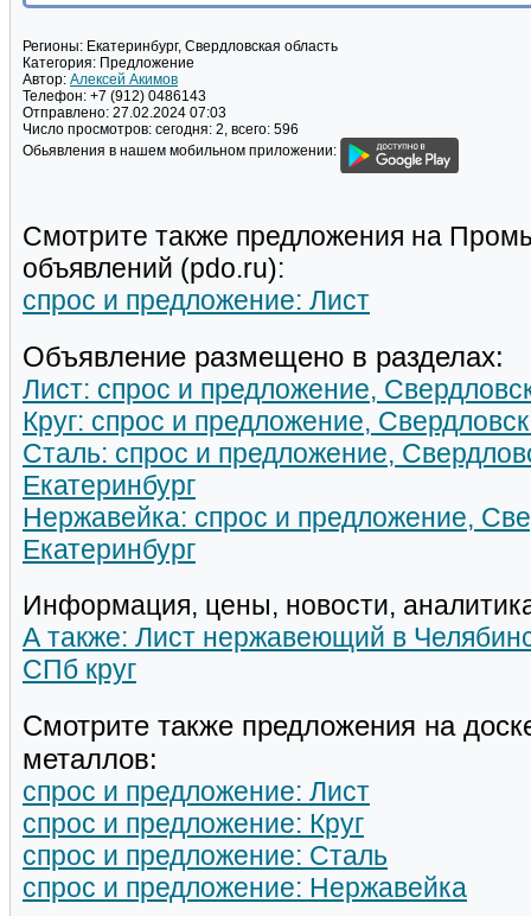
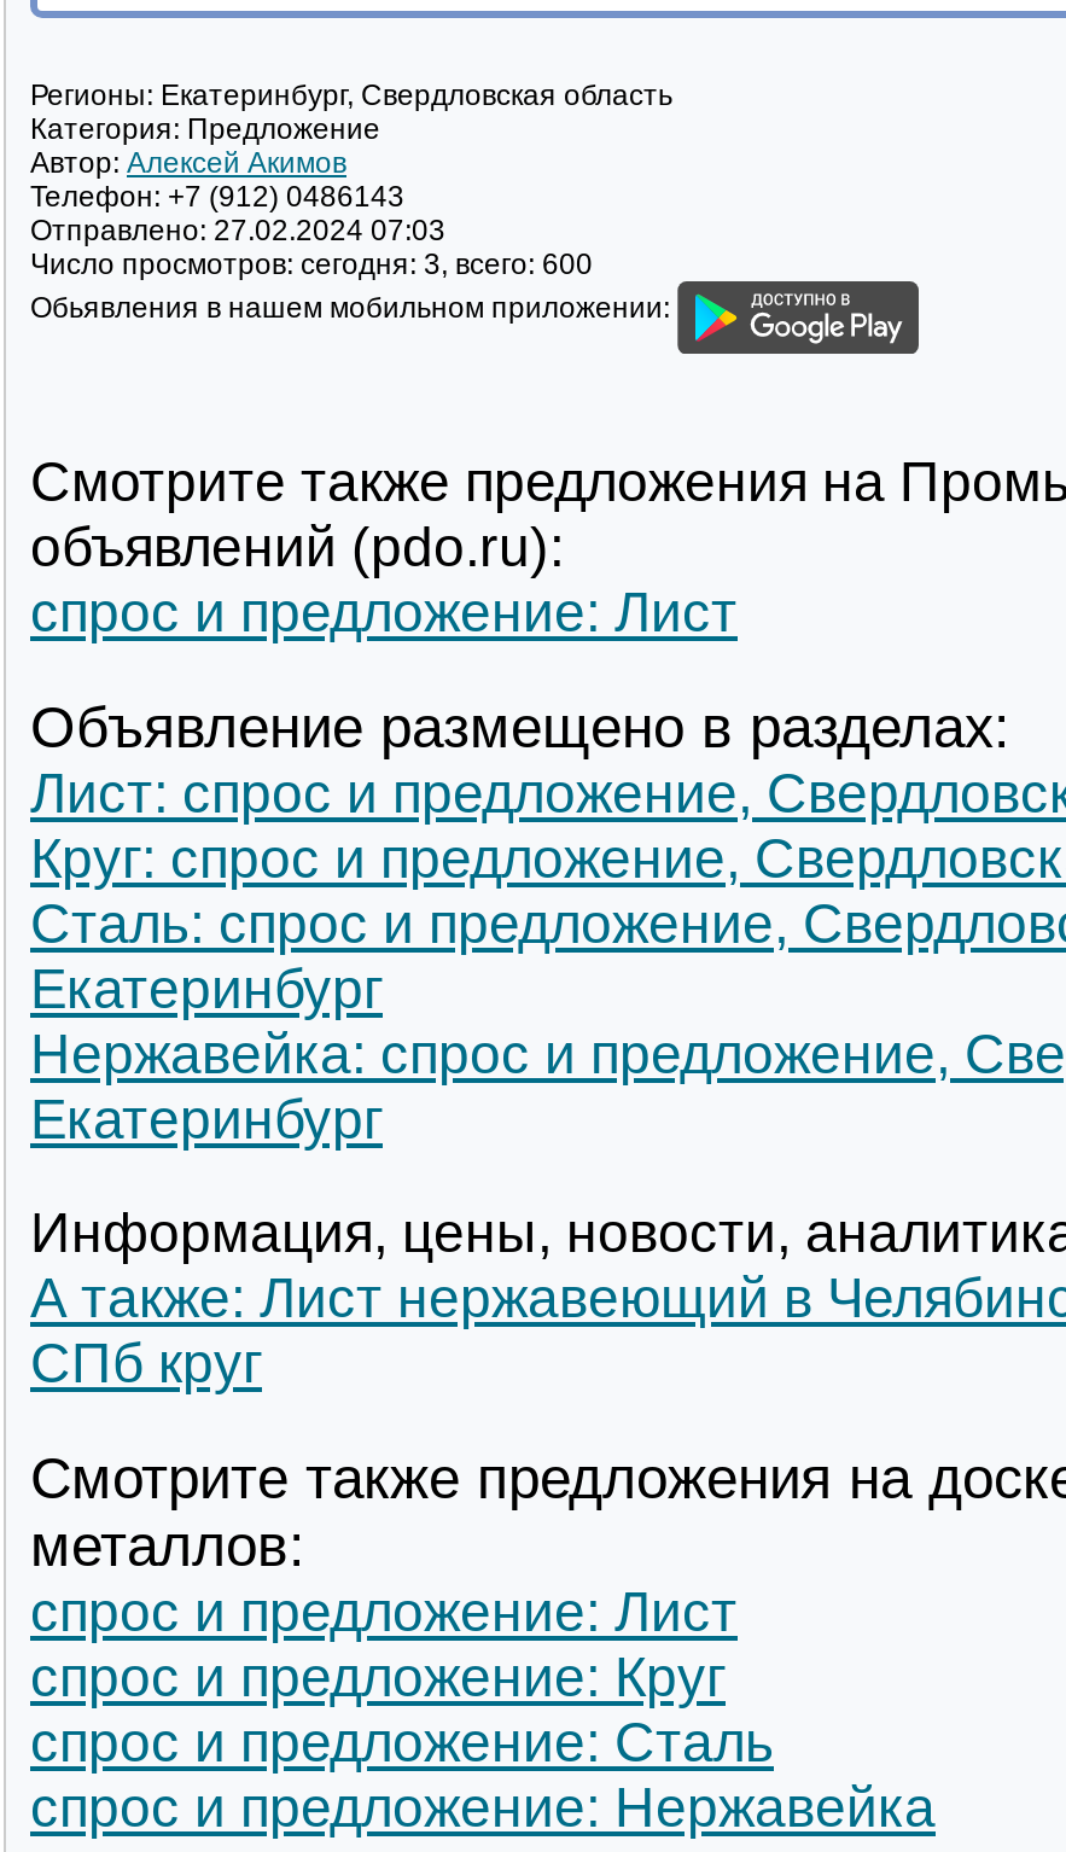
[23,122,299,138] Число просмотров: сегодня: 2, всего: 596 -> [30,248,593,282] Число просмотров: сегодня: 3, всего: 600

